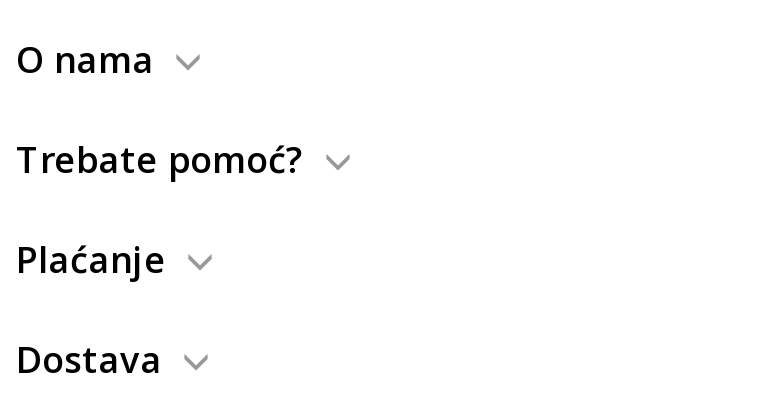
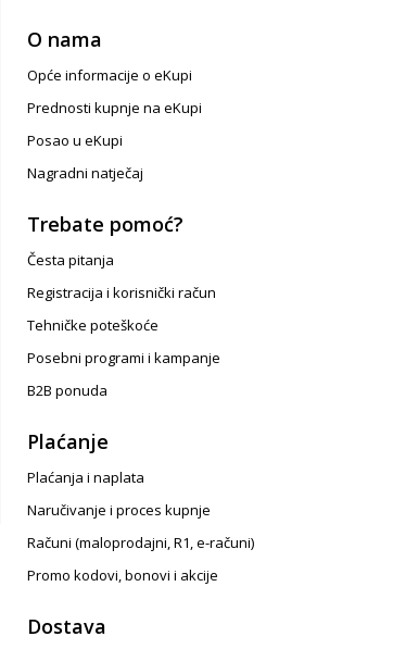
none -> [27,65,202,183] Opće informacije o eKupi | Prednosti kupnje na eKupi | Posao u eKupi | Nagradni natječaj
none -> [27,250,220,400] Česta pitanja | Registracija i korisnički račun | Tehničke poteškoće | Posebni programi i kampanje | B2B ponuda
none -> [27,467,254,585] Plaćanja i naplata | Naručivanje i proces kupnje | Računi (maloprodajni, R1, e-računi) | Promo kodovi, bonovi i akcije

